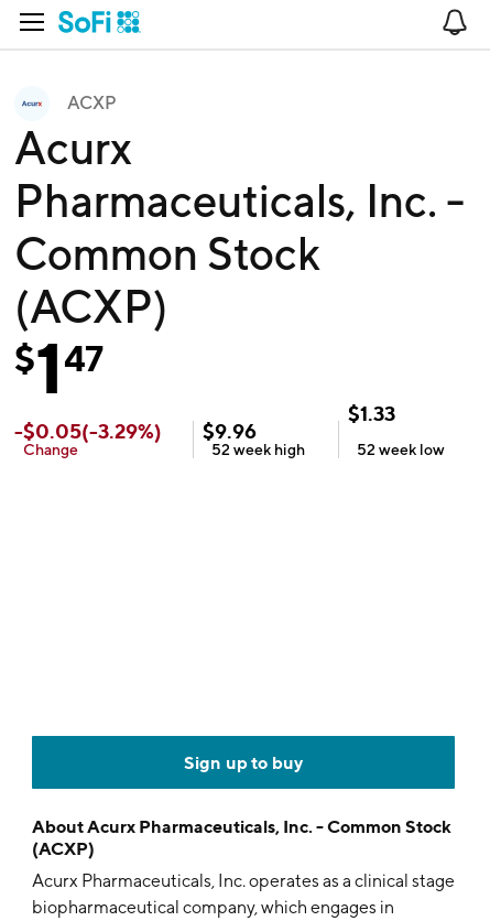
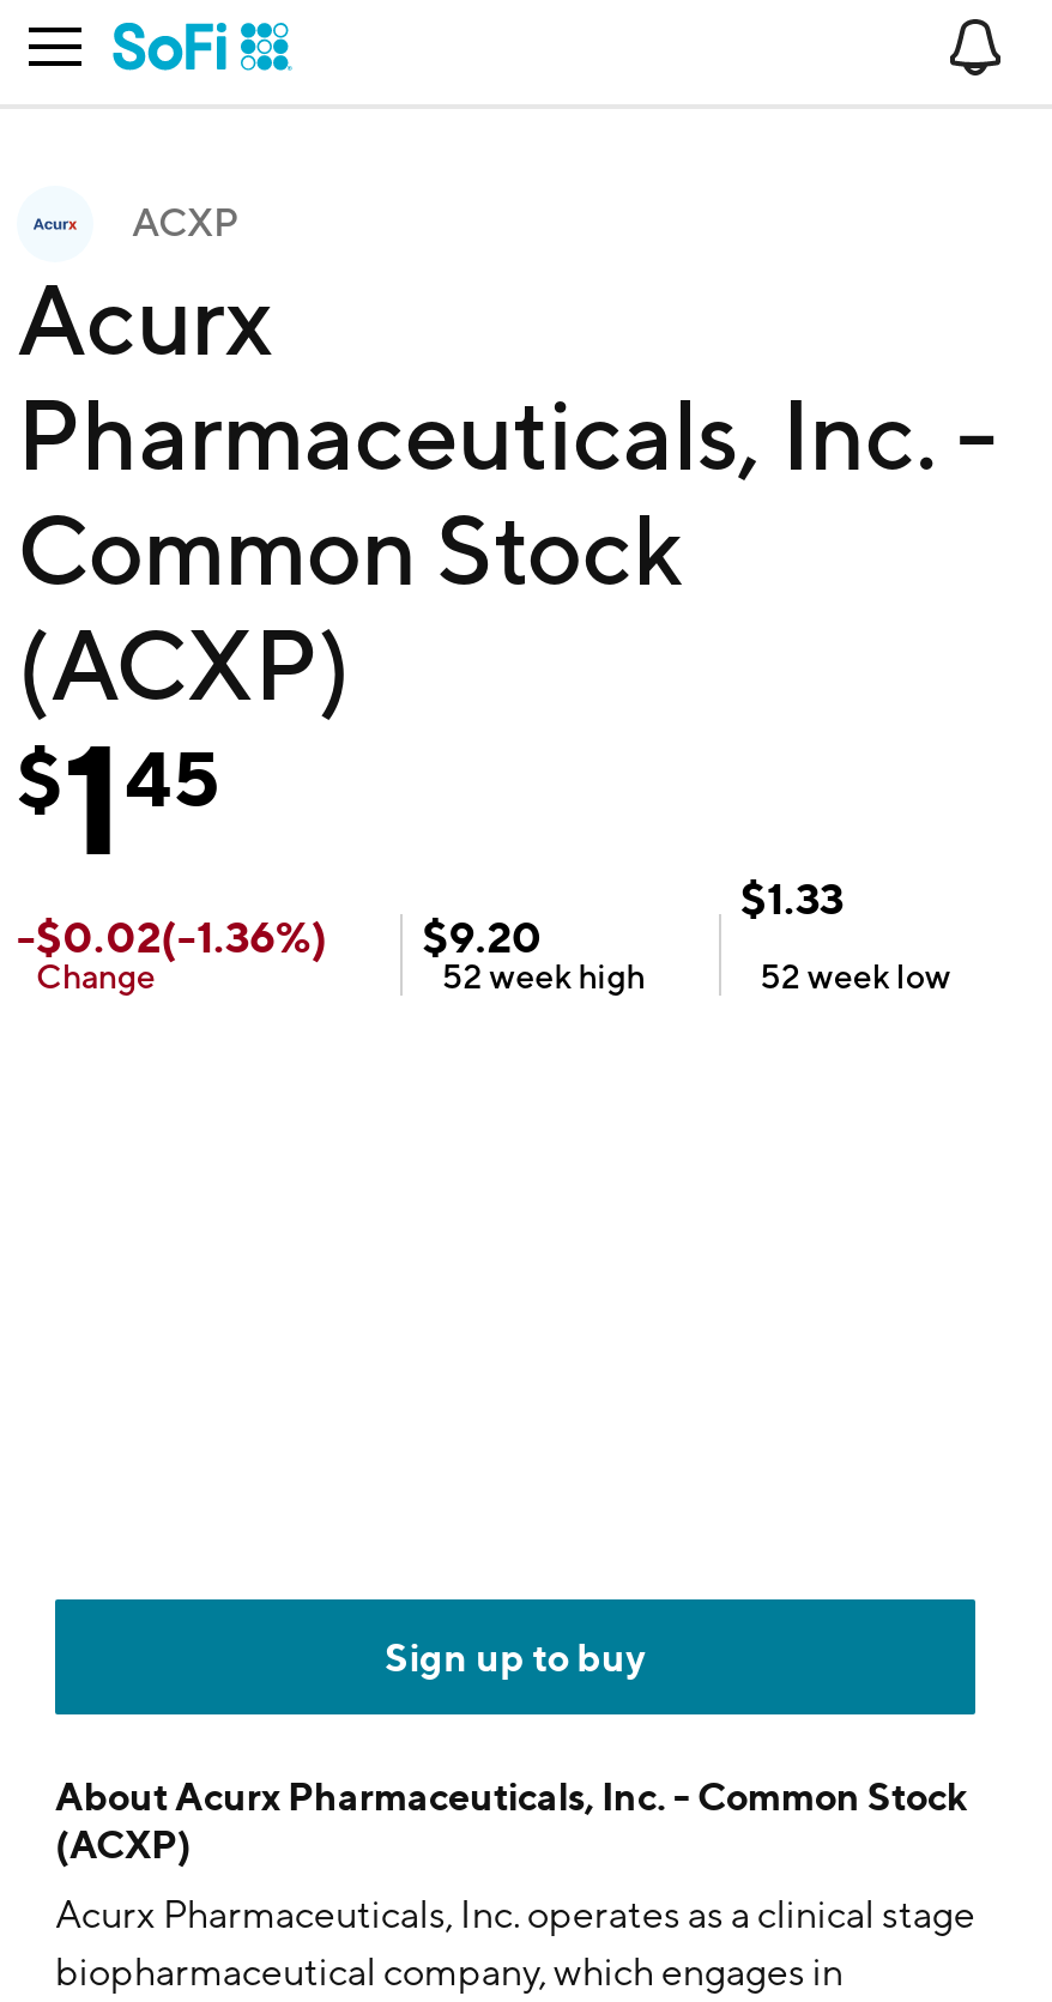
[14,324,104,411] $147 -> [17,703,220,893] $145
[14,419,162,443] -$0.05(-3.29%) -> [17,909,328,962] -$0.02(-1.36%)
[203,419,257,443] $9.96 -> [422,909,542,962] $9.20

